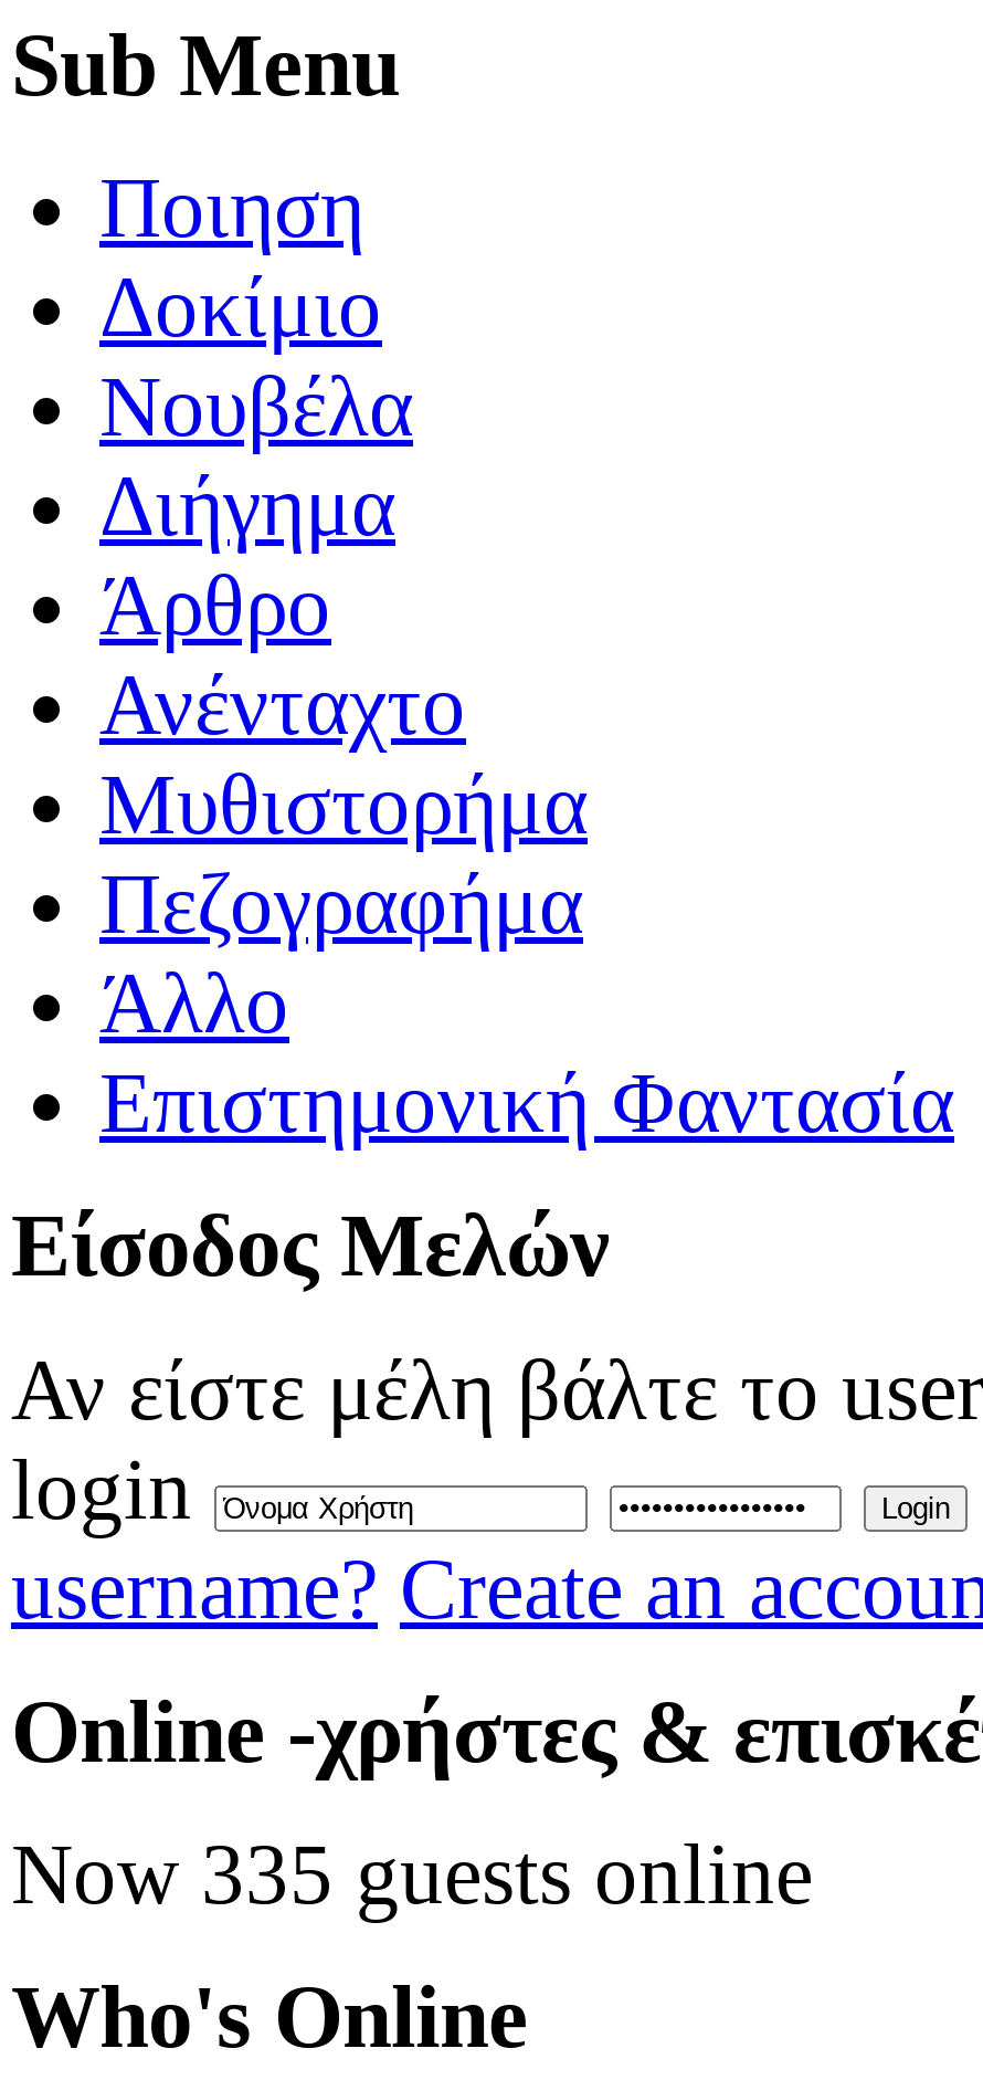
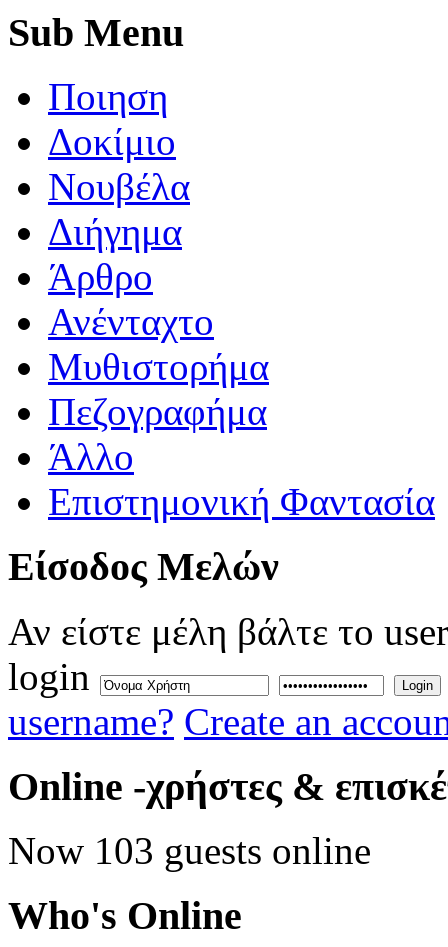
[11,1826,813,1922] Now 335 guests online -> [8,829,371,872] Now 103 guests online

